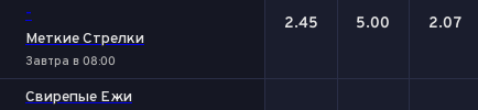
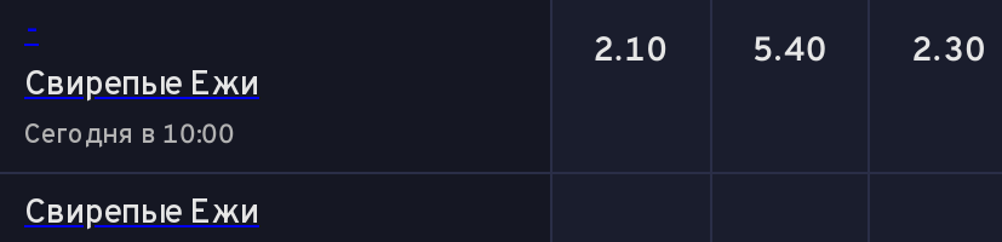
[284,14,463,33] 2.45 | 5.00 | 2.07 -> [593,31,986,73] 2.10 | 5.40 | 2.30
[25,30,144,69] Меткие Стрелки | Завтра в 08:00 -> [24,65,259,152] Свирепые Ежи | Сегодня в 10:00

